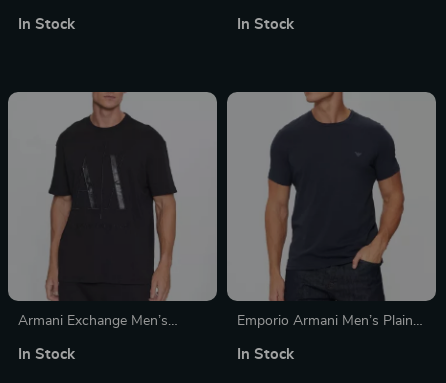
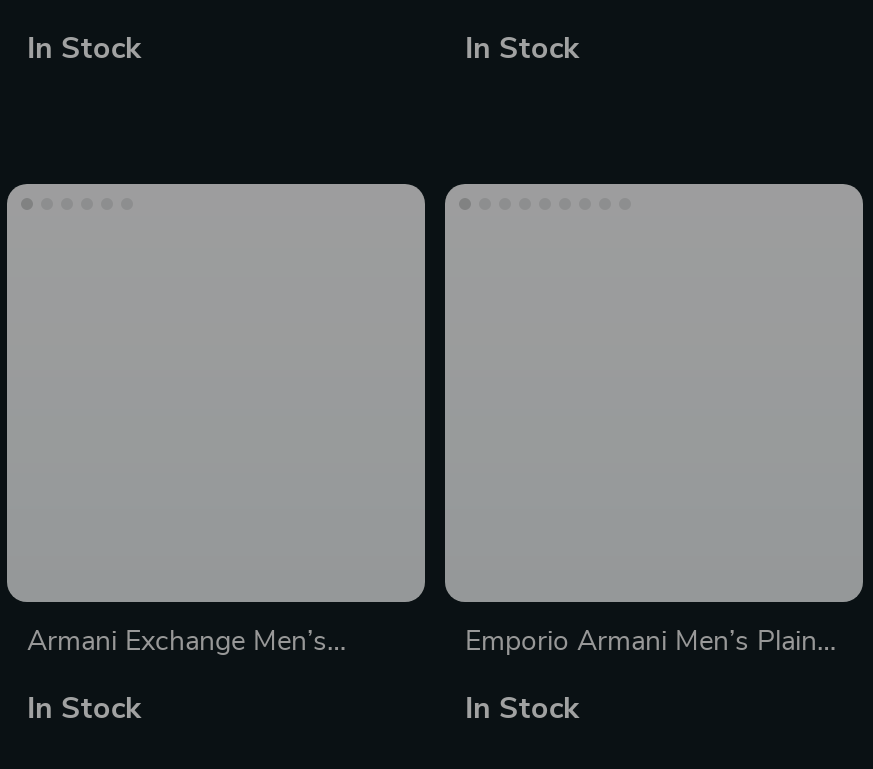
[9,91,217,302] [image] -> none
[227,91,436,302] [image] -> none

